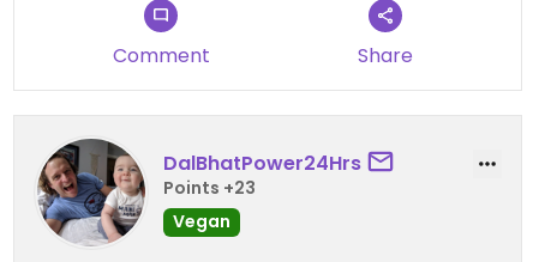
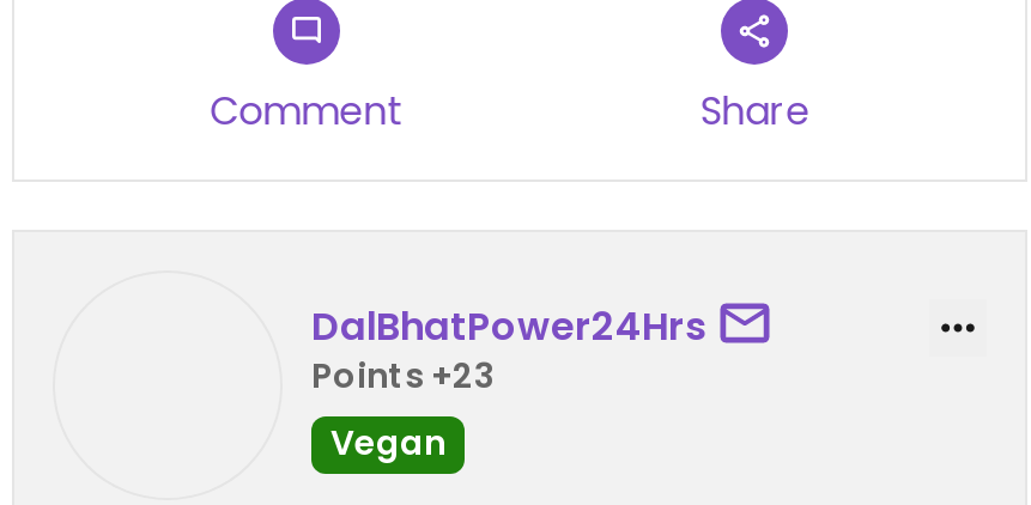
[37,138,146,246] [image] -> none

